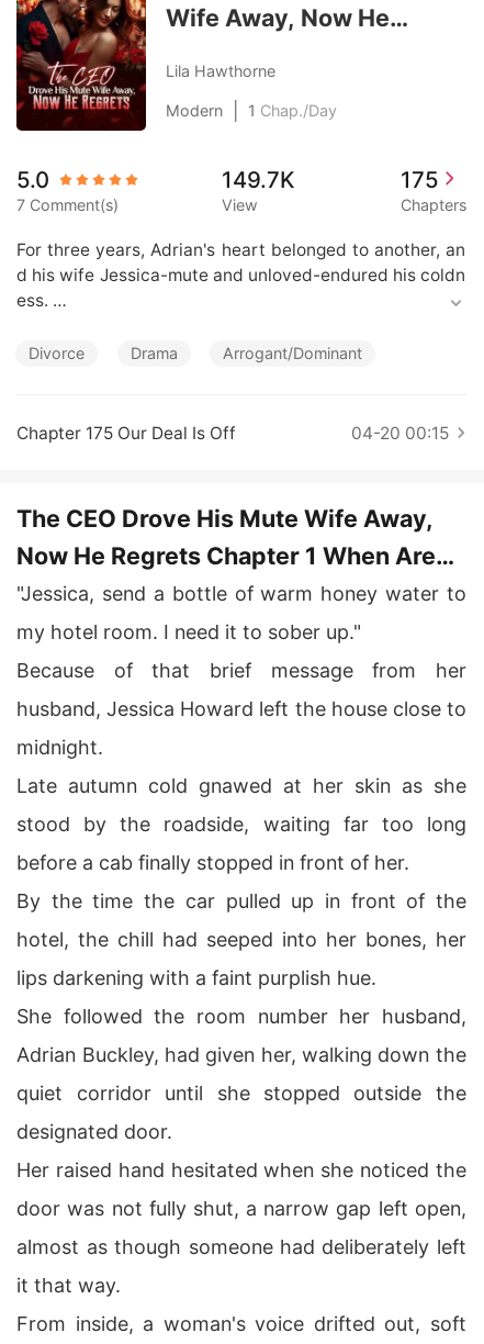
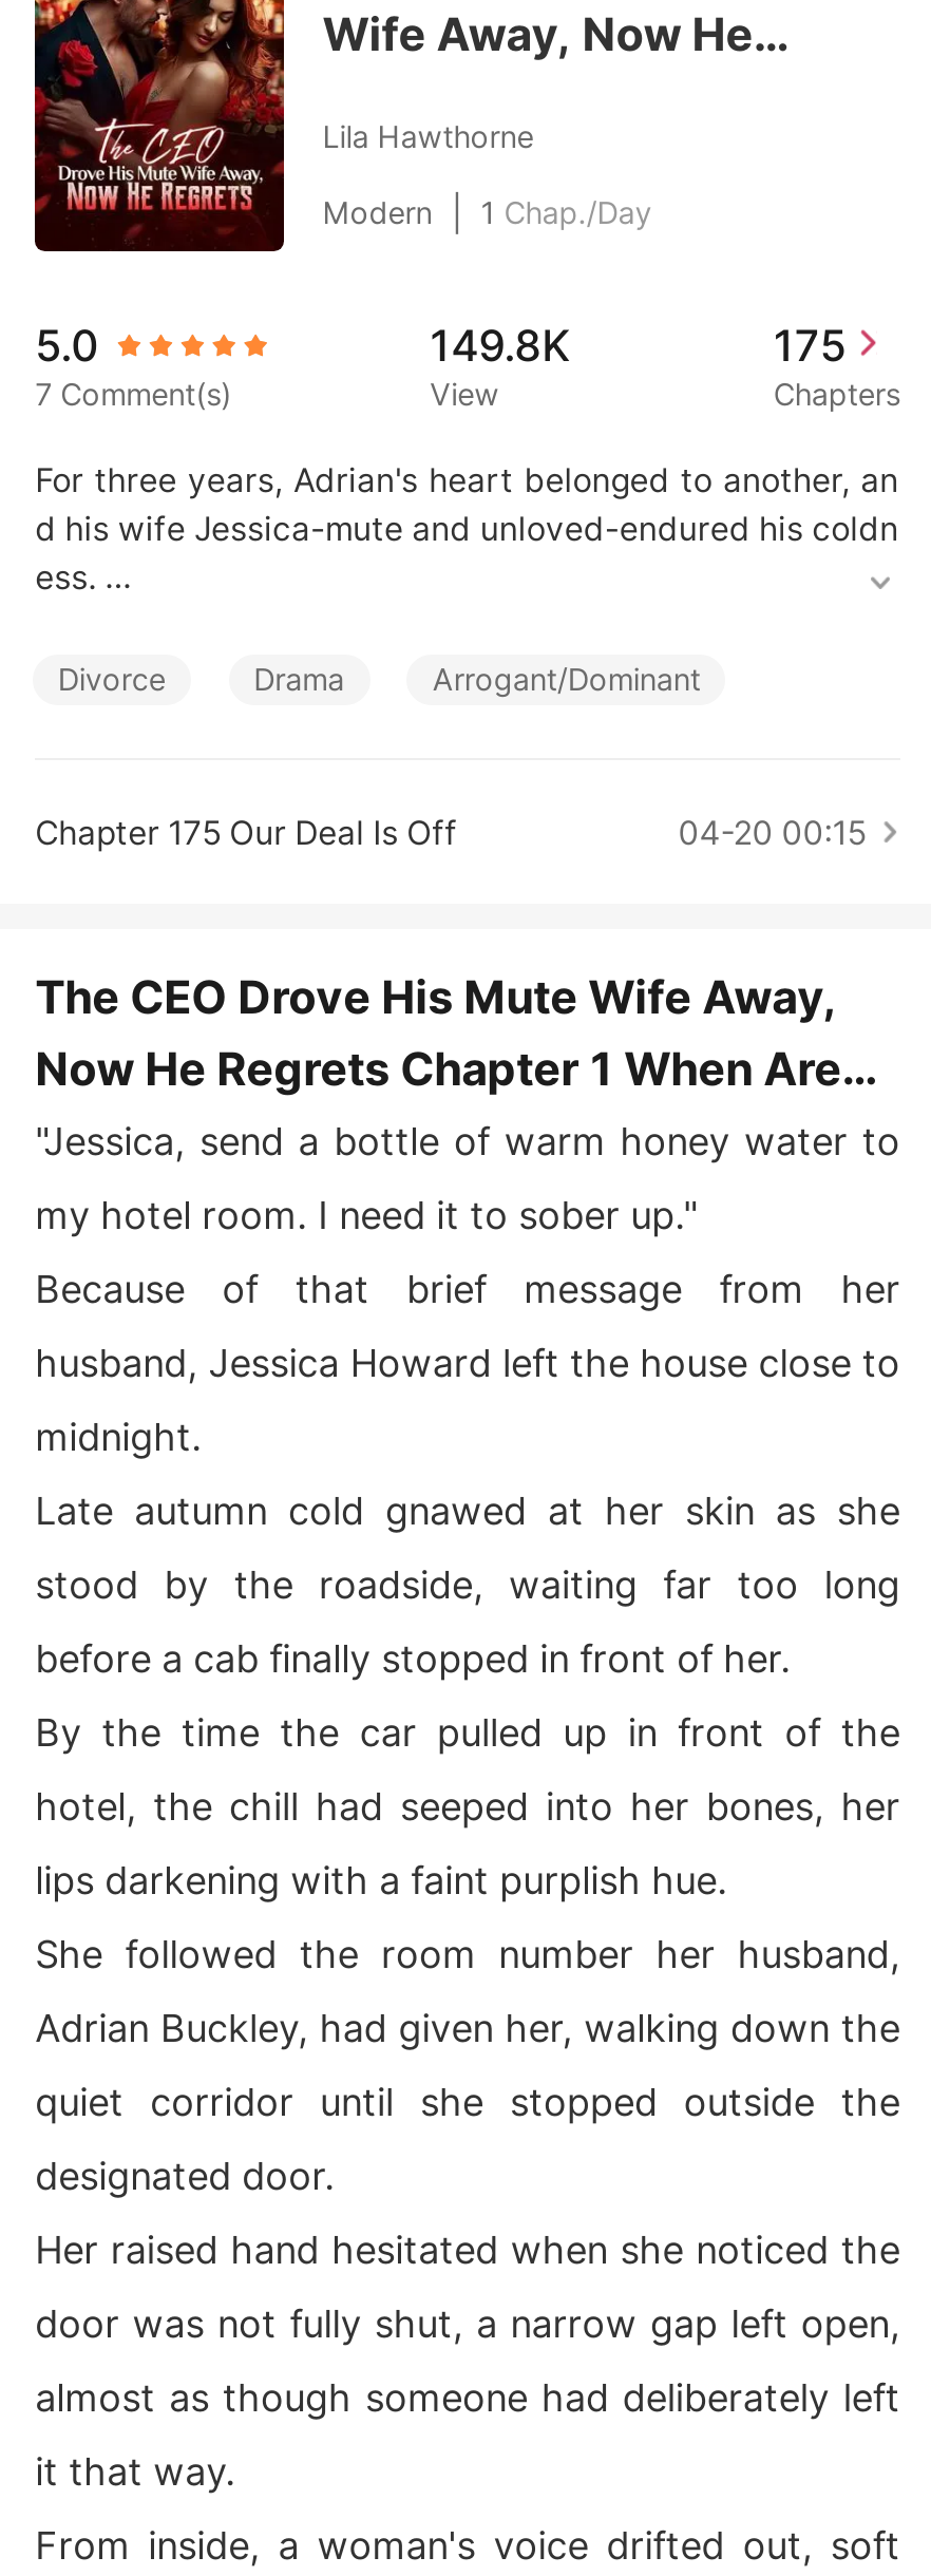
[222,166,294,193] 149.7K -> [430,318,569,371] 149.8K

